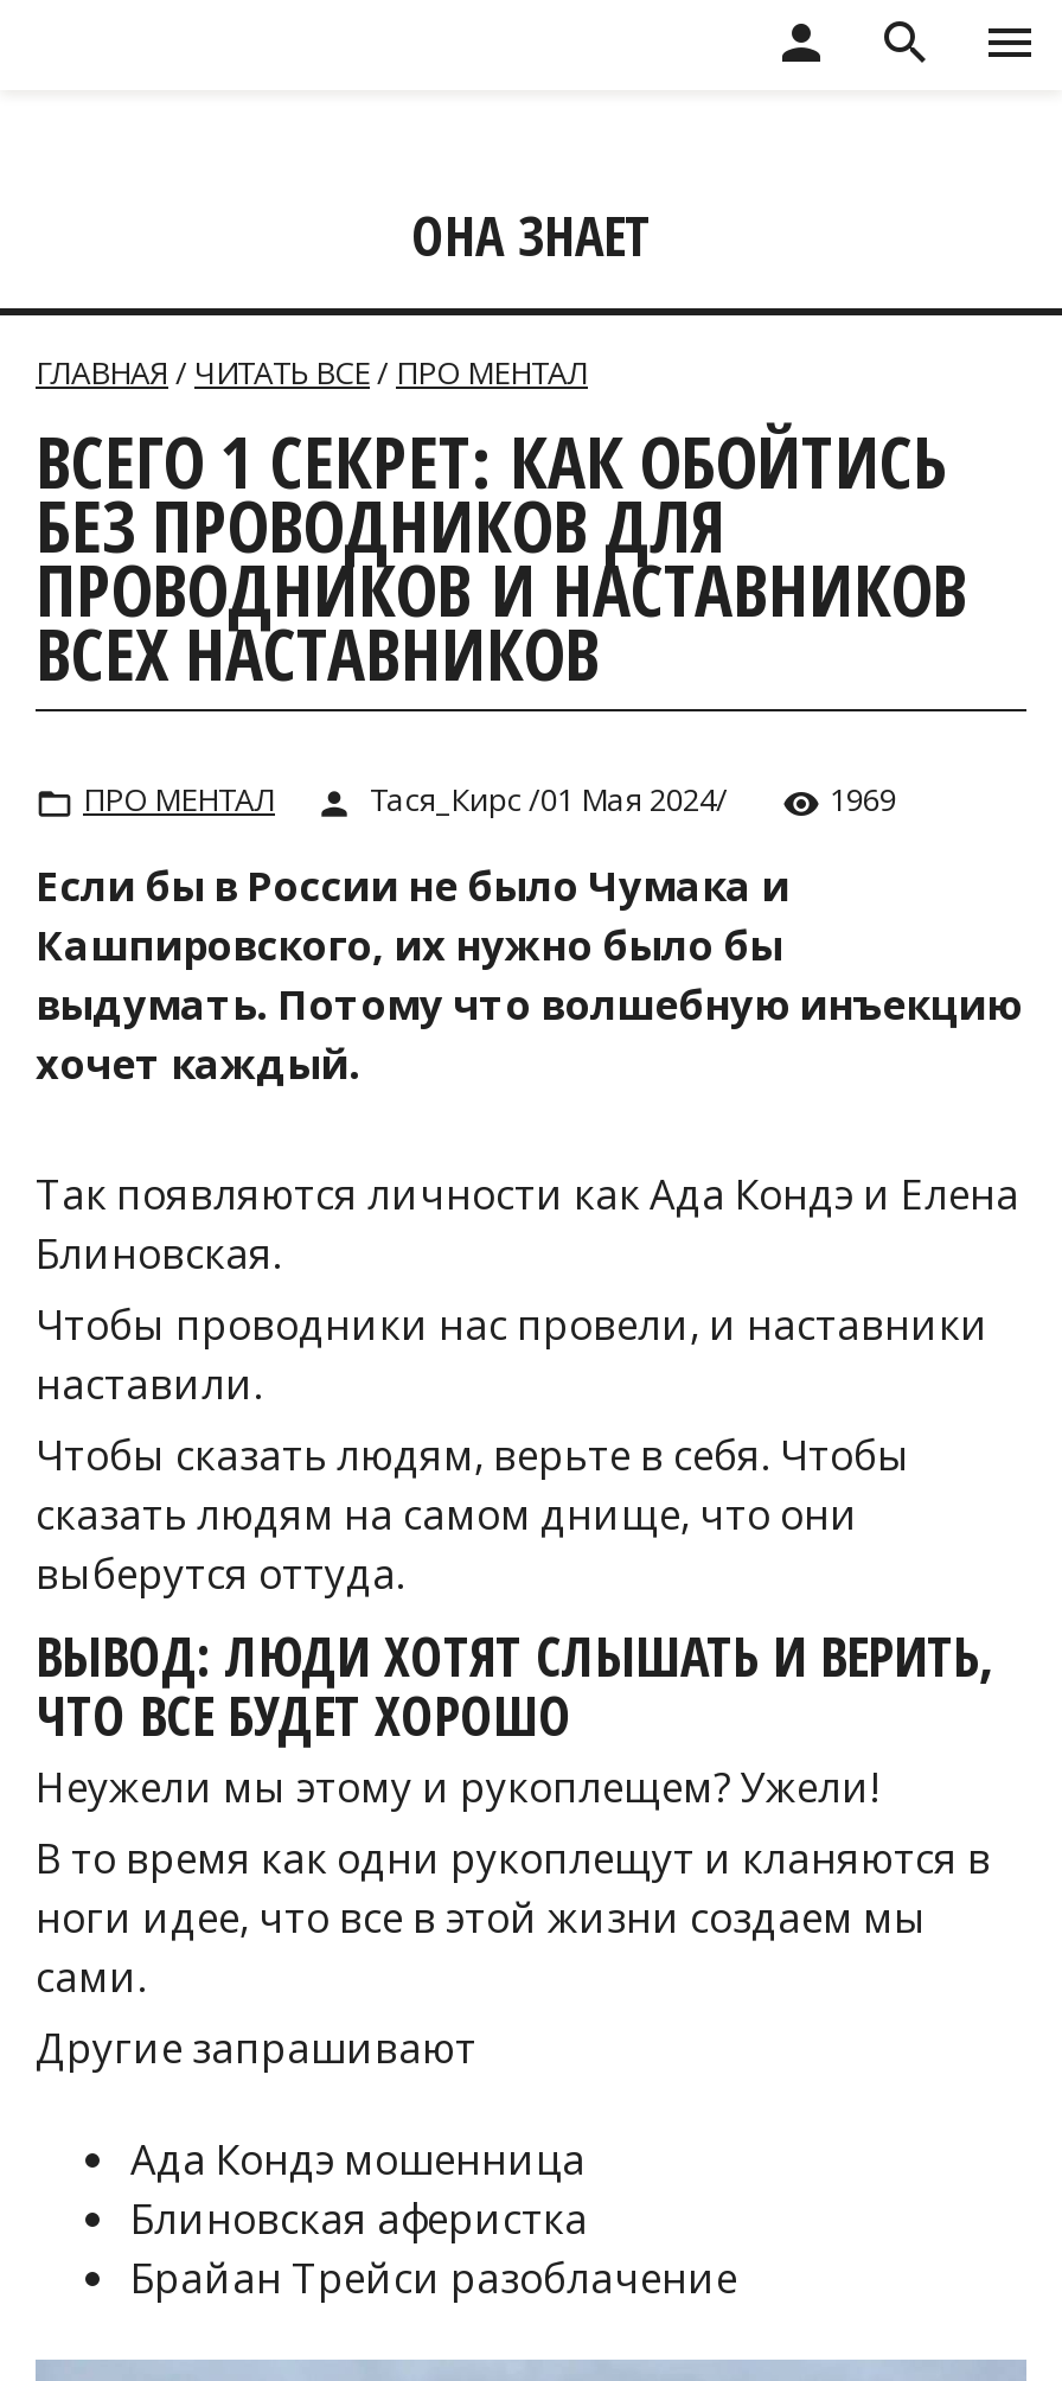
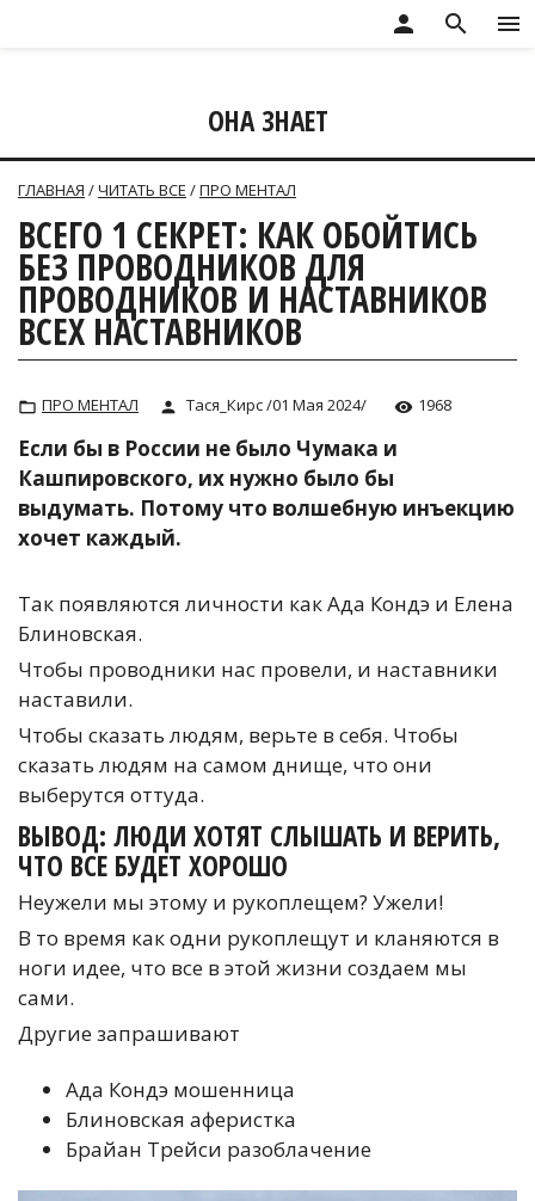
[830,778,896,821] 1969 -> [418,394,451,415] 1968

